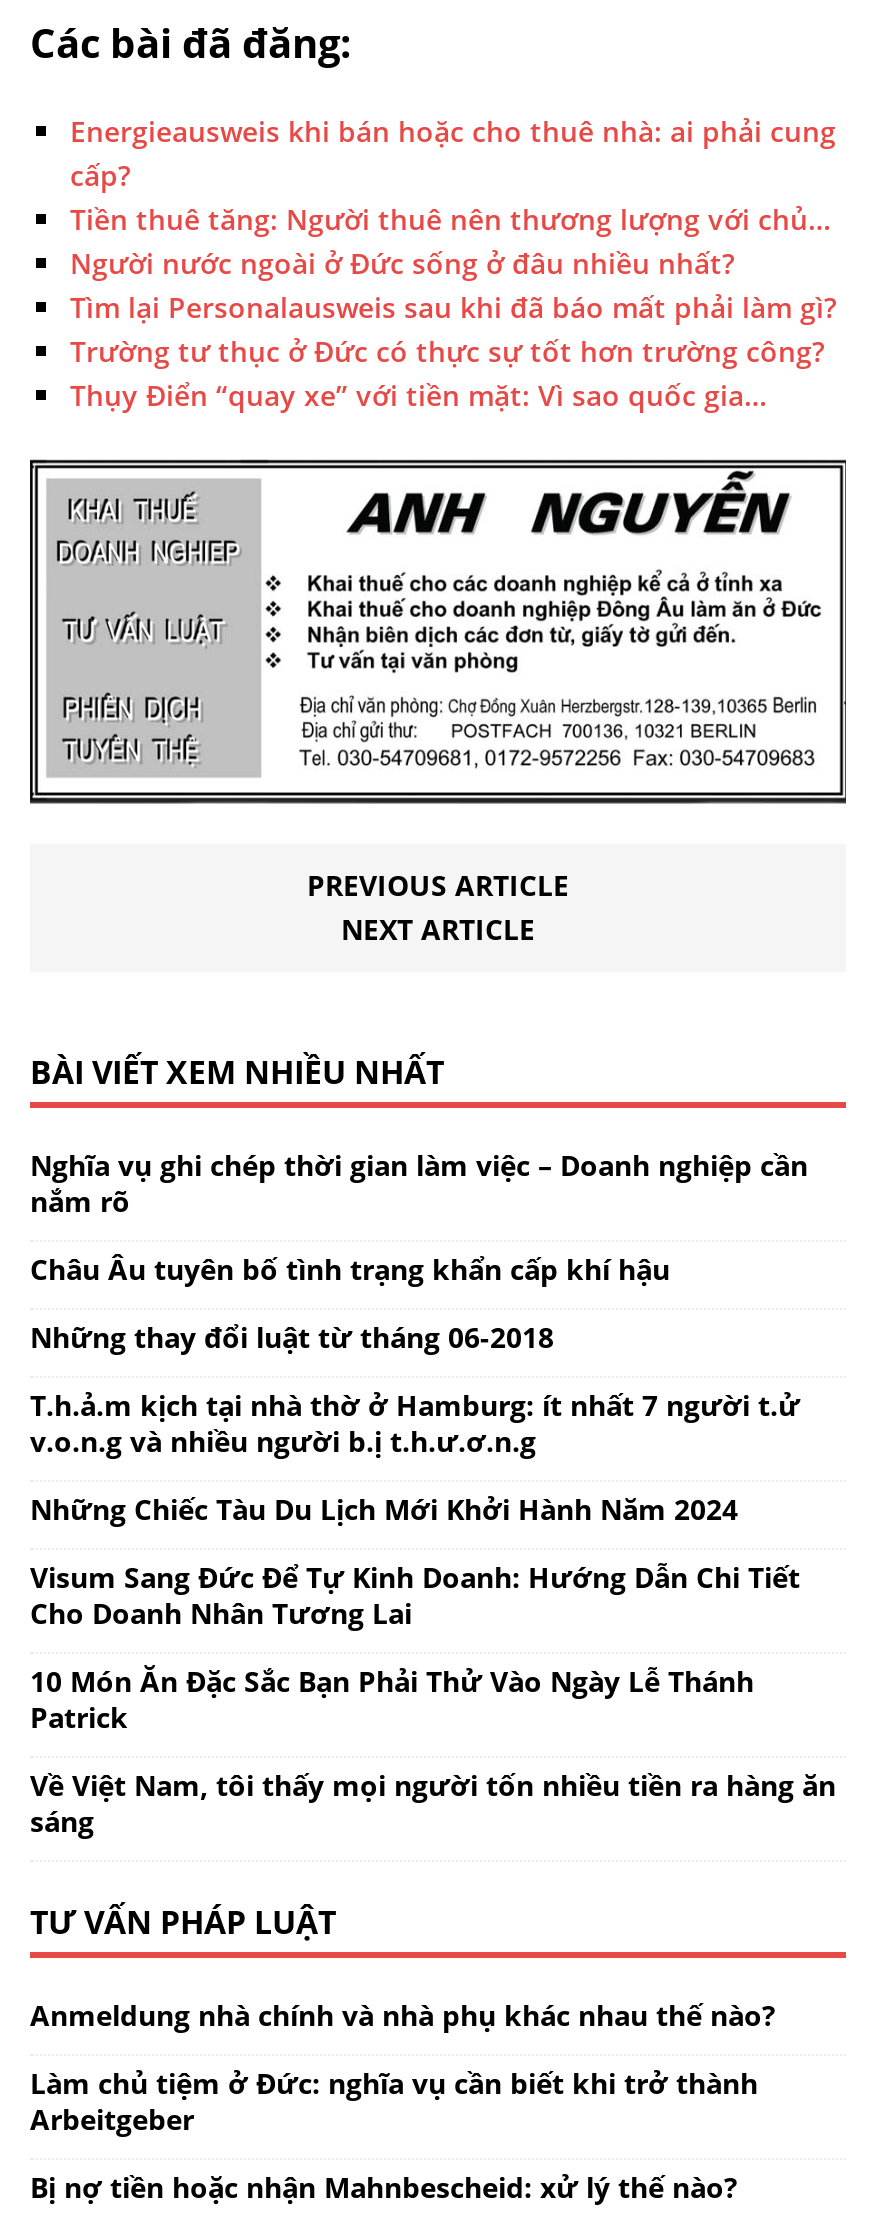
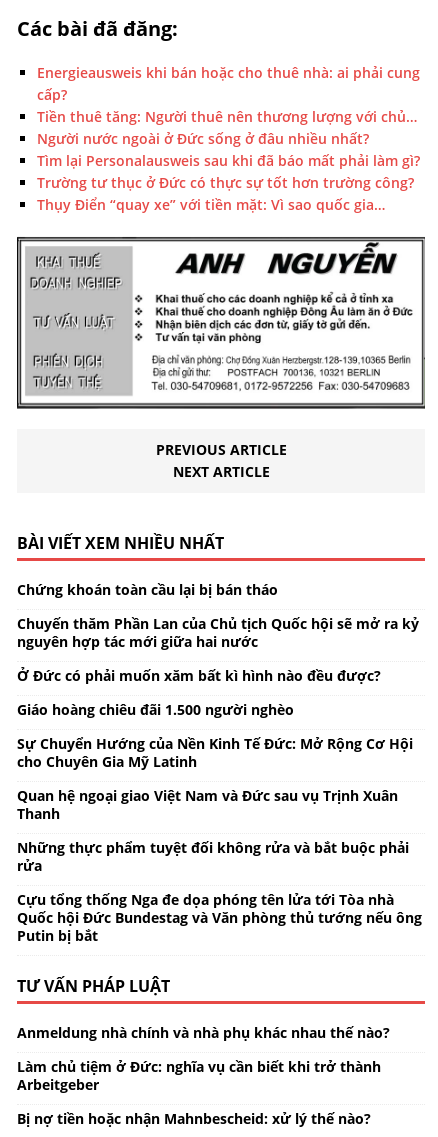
[30,1146,808,1220] Nghĩa vụ ghi chép thời gian làm việc – Doanh nghiệp cần | nắm rõ -> [17,580,278,599] Chứng khoán toàn cầu lại bị bán tháo
[30,1250,670,1288] Châu Âu tuyên bố tình trạng khẩn cấp khí hậu -> [17,614,419,651] Chuyến thăm Phần Lan của Chủ tịch Quốc hội sẽ mở ra kỷ | nguyên hợp tác mới giữa hai nước
[30,1318,554,1356] Những thay đổi luật từ tháng 06-2018 -> [17,666,381,685] Ở Đức có phải muốn xăm bất kì hình nào đều được?
[30,1386,800,1460] T.h.ả.m kịch tại nhà thờ ở Hamburg: ít nhất 7 người t.ử | v.o.n.g và nhiều người b.ị t.h.ư.ơ.n.g -> [17,700,294,719] Giáo hoàng chiêu đãi 1.500 người nghèo
[30,1490,738,1528] Những Chiếc Tàu Du Lịch Mới Khởi Hành Năm 2024 -> [17,734,413,771] Sự Chuyển Hướng của Nền Kinh Tế Đức: Mở Rộng Cơ Hội | cho Chuyên Gia Mỹ Latinh
[30,1558,800,1632] Visum Sang Đức Để Tự Kinh Doanh: Hướng Dẫn Chi Tiết | Cho Doanh Nhân Tương Lai -> [17,786,398,823] Quan hệ ngoại giao Việt Nam và Đức sau vụ Trịnh Xuân | Thanh
[30,1662,754,1736] 10 Món Ăn Đặc Sắc Bạn Phải Thử Vào Ngày Lễ Thánh | Patrick -> [17,838,409,875] Những thực phẩm tuyệt đối không rửa và bắt buộc phải | rửa
[30,1766,836,1840] Về Việt Nam, tôi thấy mọi người tốn nhiều tiền ra hàng ăn | sáng -> [17,890,422,945] Cựu tổng thống Nga đe dọa phóng tên lửa tới Tòa nhà | Quốc hội Đức Bundestag và Văn phòng thủ tướng nếu ông | Putin bị bắt

